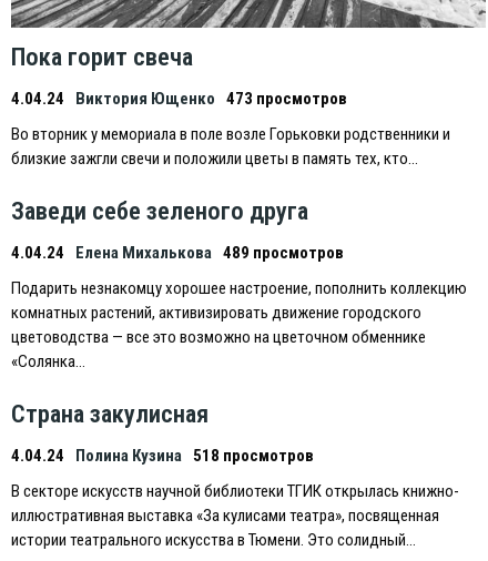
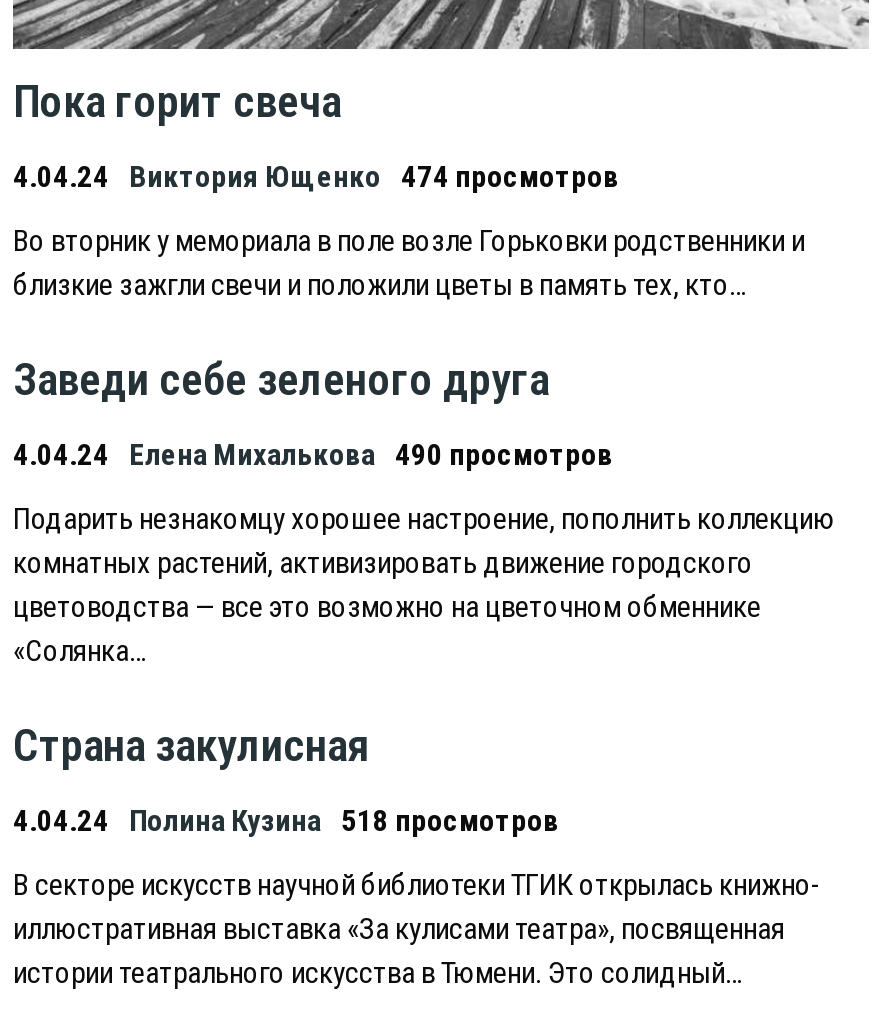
[11,88,347,108] 4.04.24 Виктория Ющенко 473 просмотров -> [13,159,619,195] 4.04.24 Виктория Ющенко 474 просмотров
[11,242,344,262] 4.04.24 Елена Михалькова 489 просмотров -> [13,437,613,473] 4.04.24 Елена Михалькова 490 просмотров

